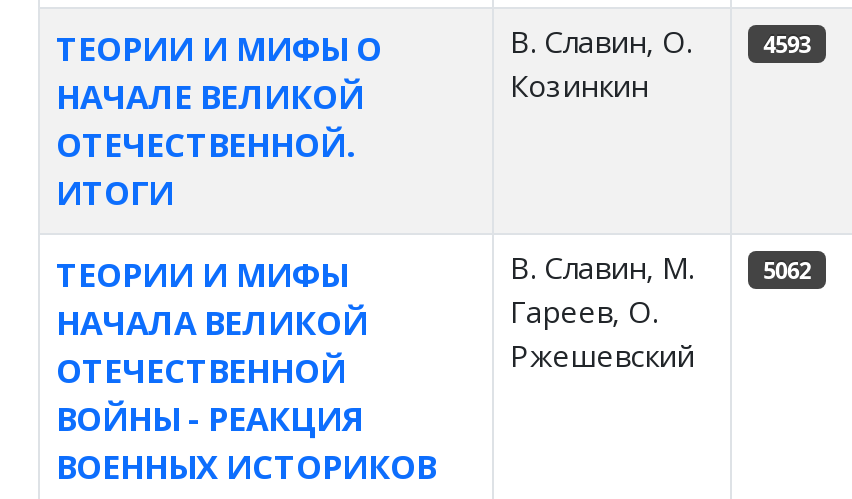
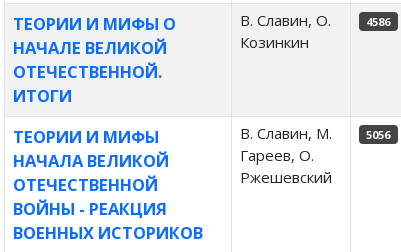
[763,29,811,59] 4593 -> [366,14,390,29] 4586
[763,255,811,285] 5062 -> [366,127,390,142] 5056

